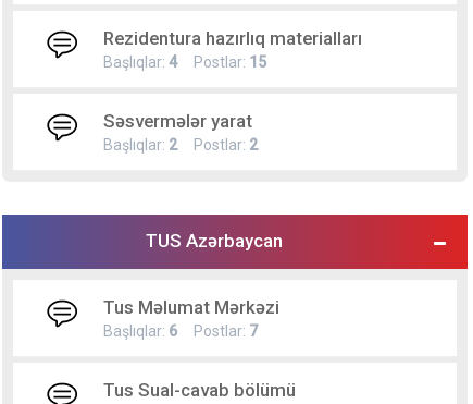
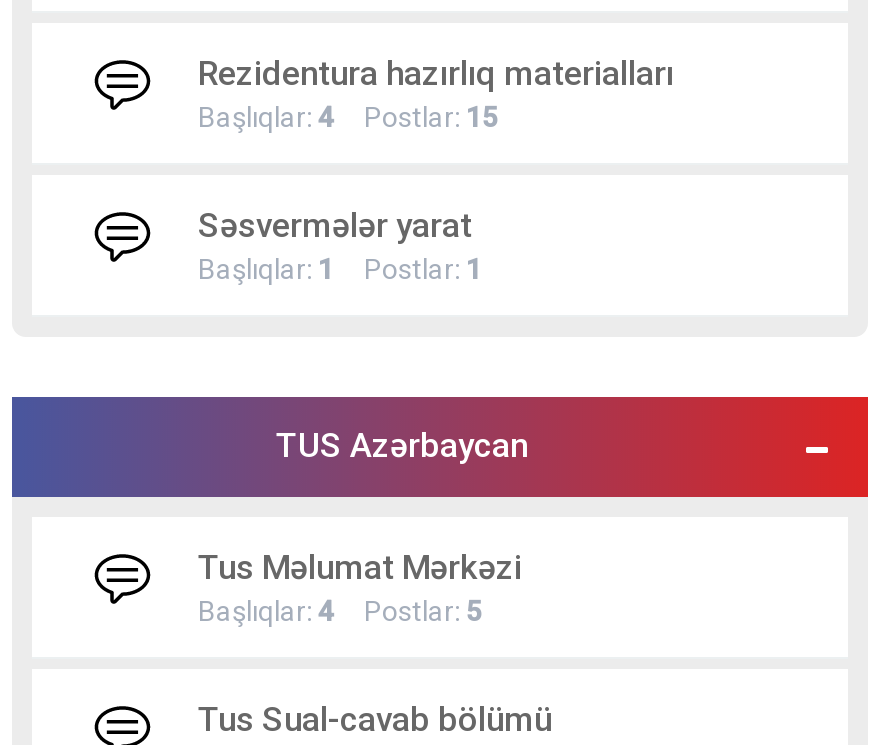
[103,136,258,154] Başlıqlar: 2 Postlar: 2 -> [198,253,482,285] Başlıqlar: 1 Postlar: 1
[103,322,258,340] Başlıqlar: 6 Postlar: 7 -> [198,595,482,627] Başlıqlar: 4 Postlar: 5

